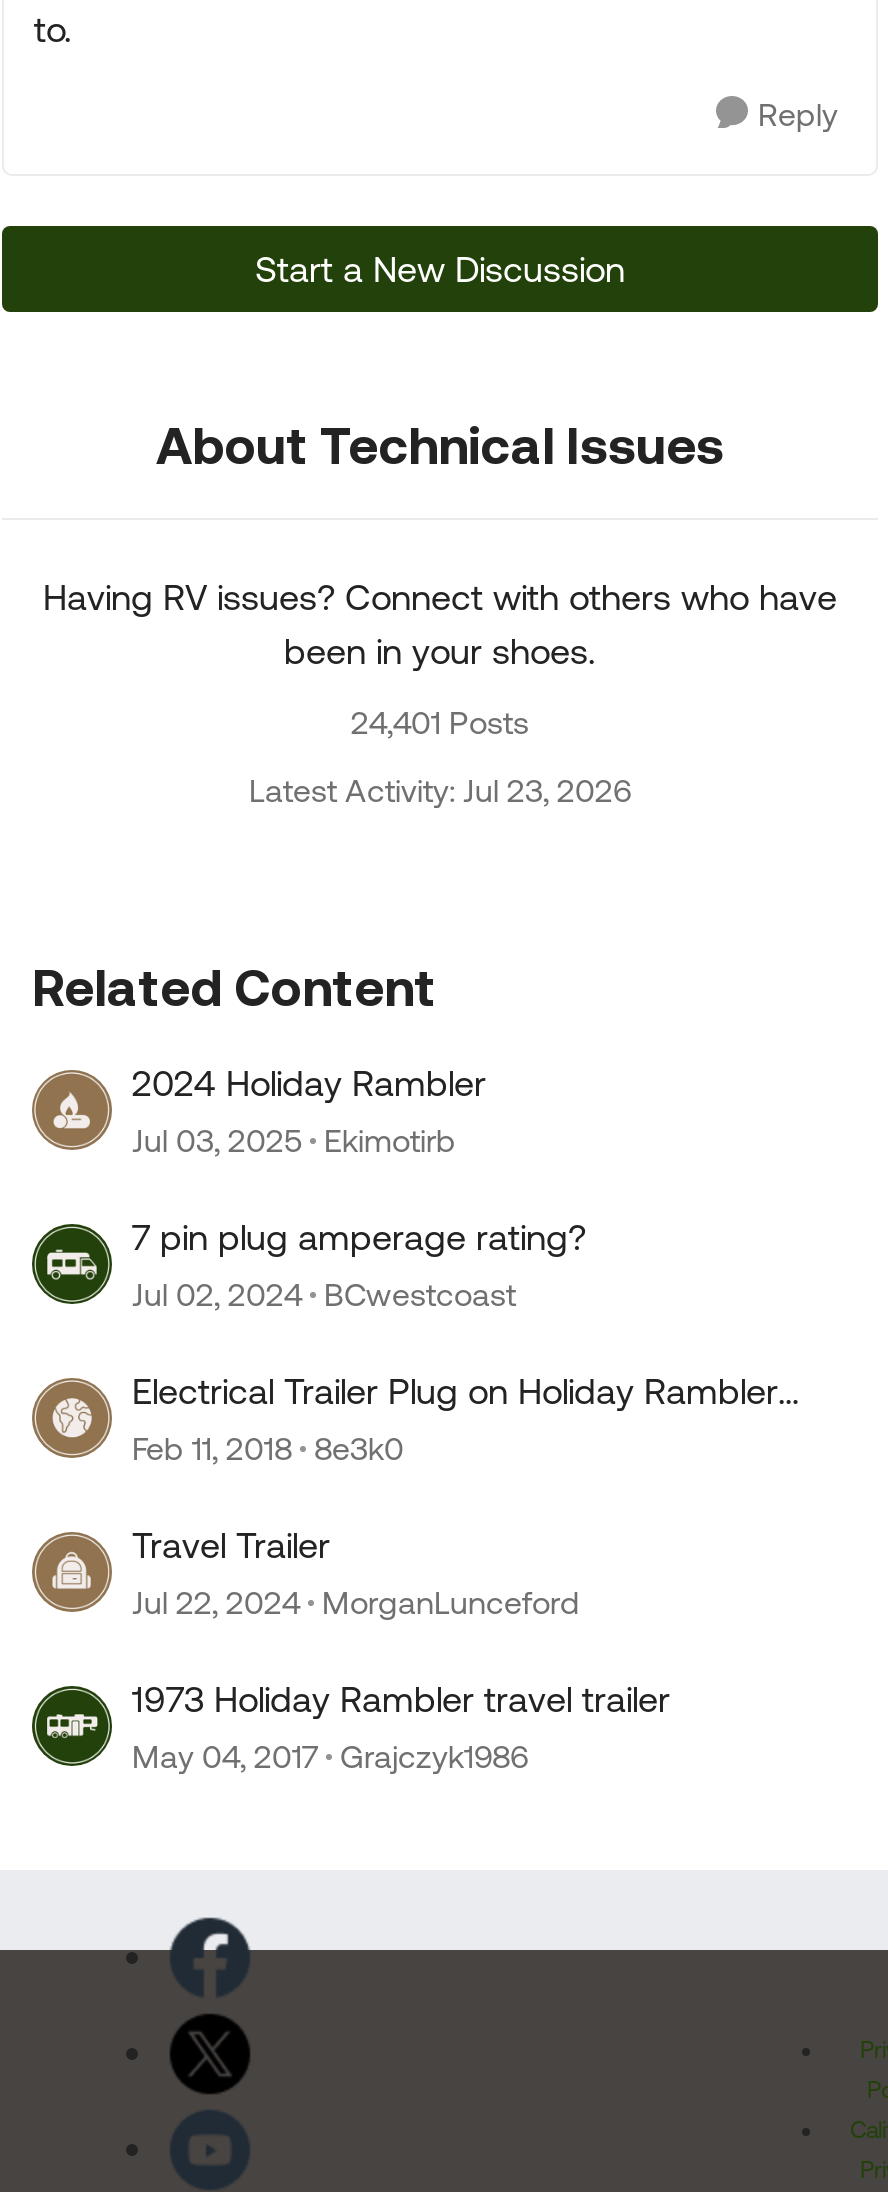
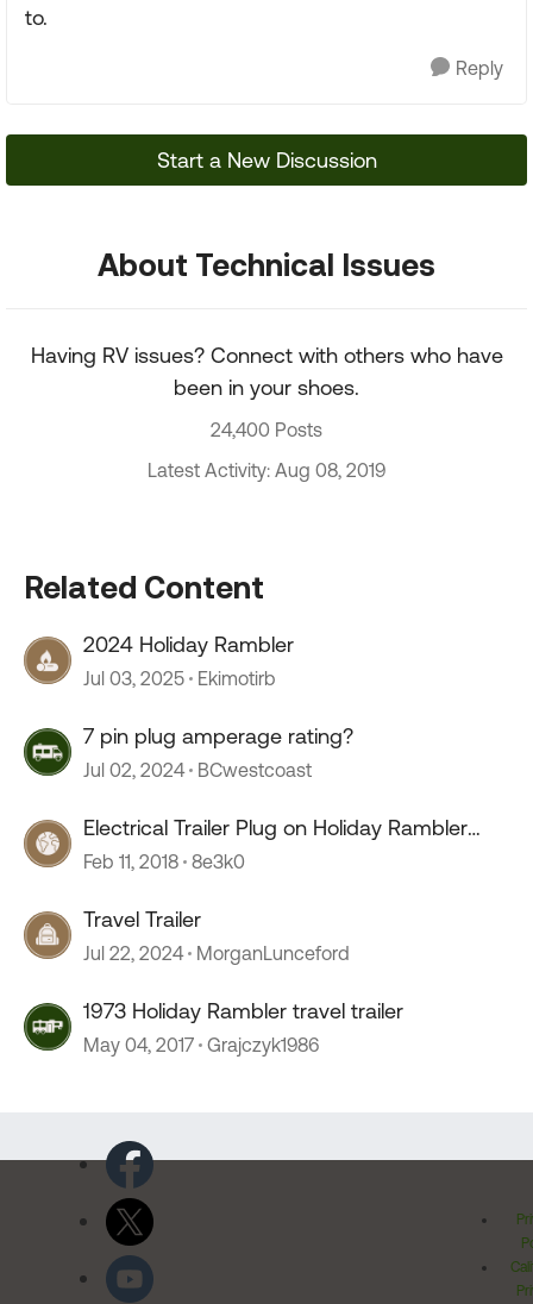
[351,704,529,740] 24,401 Posts -> [211,419,322,440] 24,400 Posts
[249,772,631,808] Latest Activity: Jul 23, 2026 -> [148,459,385,481] Latest Activity: Aug 08, 2019

